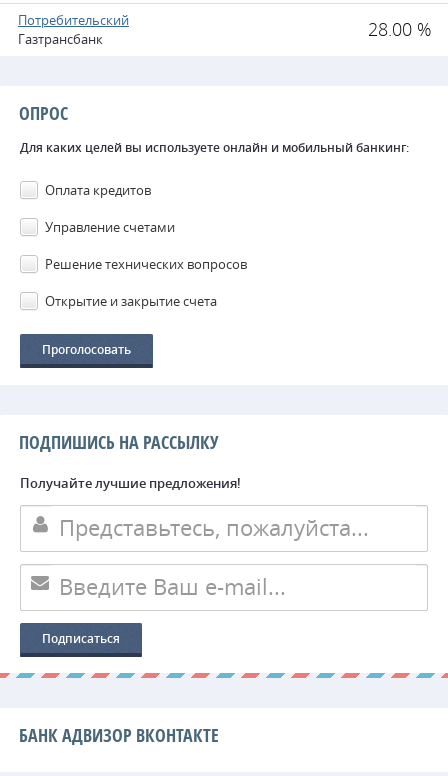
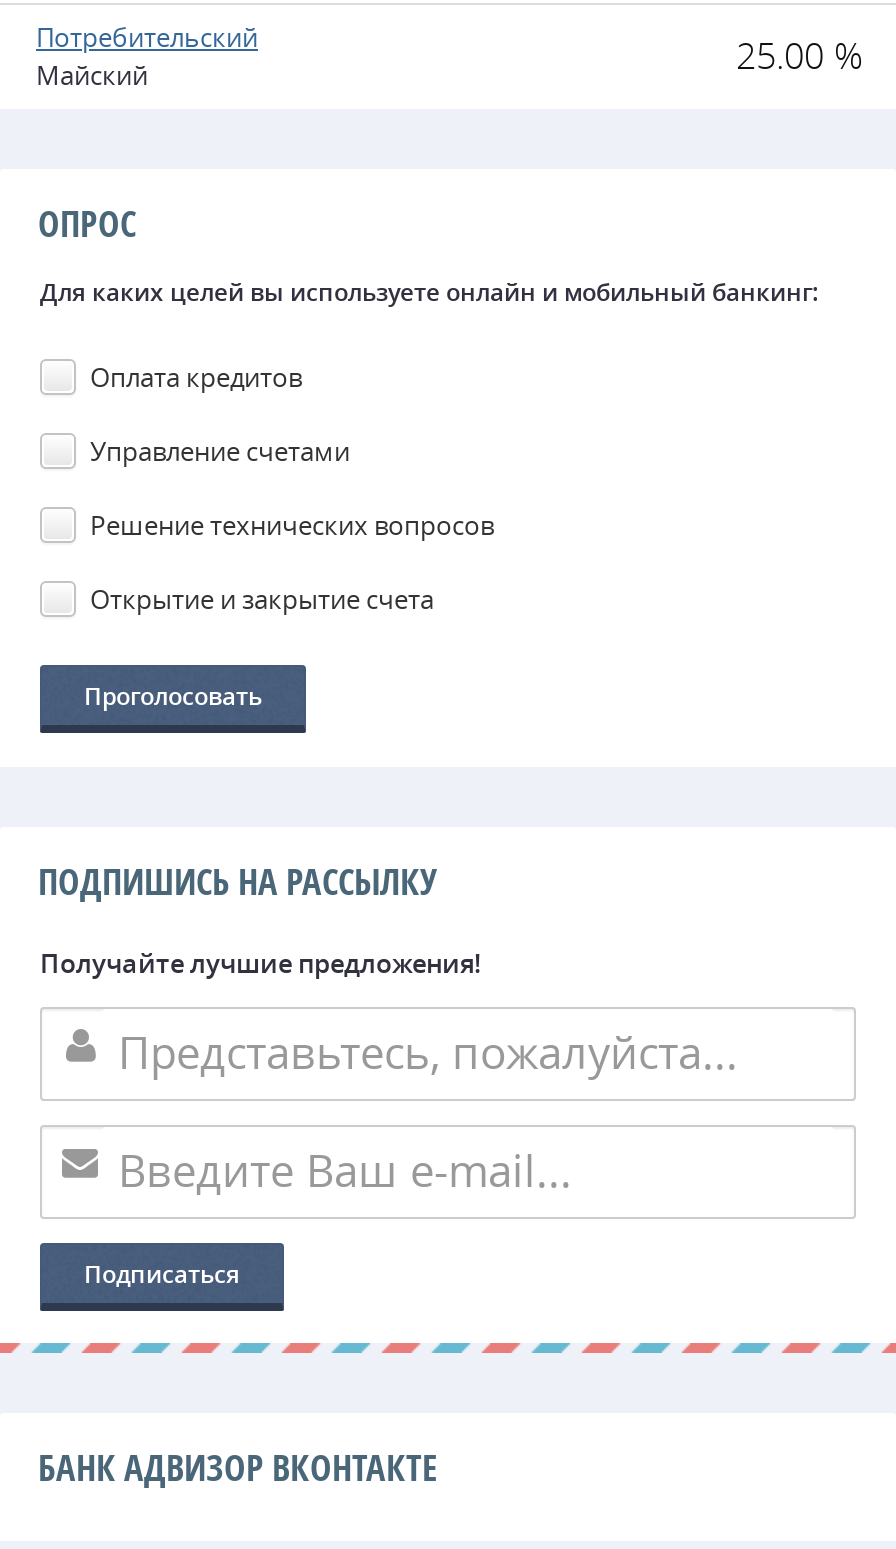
[18,17,432,48] Газтрансбанк | 28.00 % -> [36,31,864,93] Майский | 25.00 %

